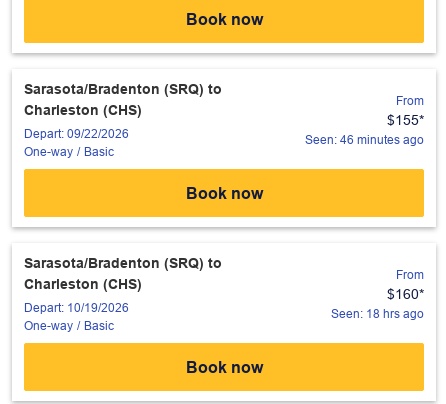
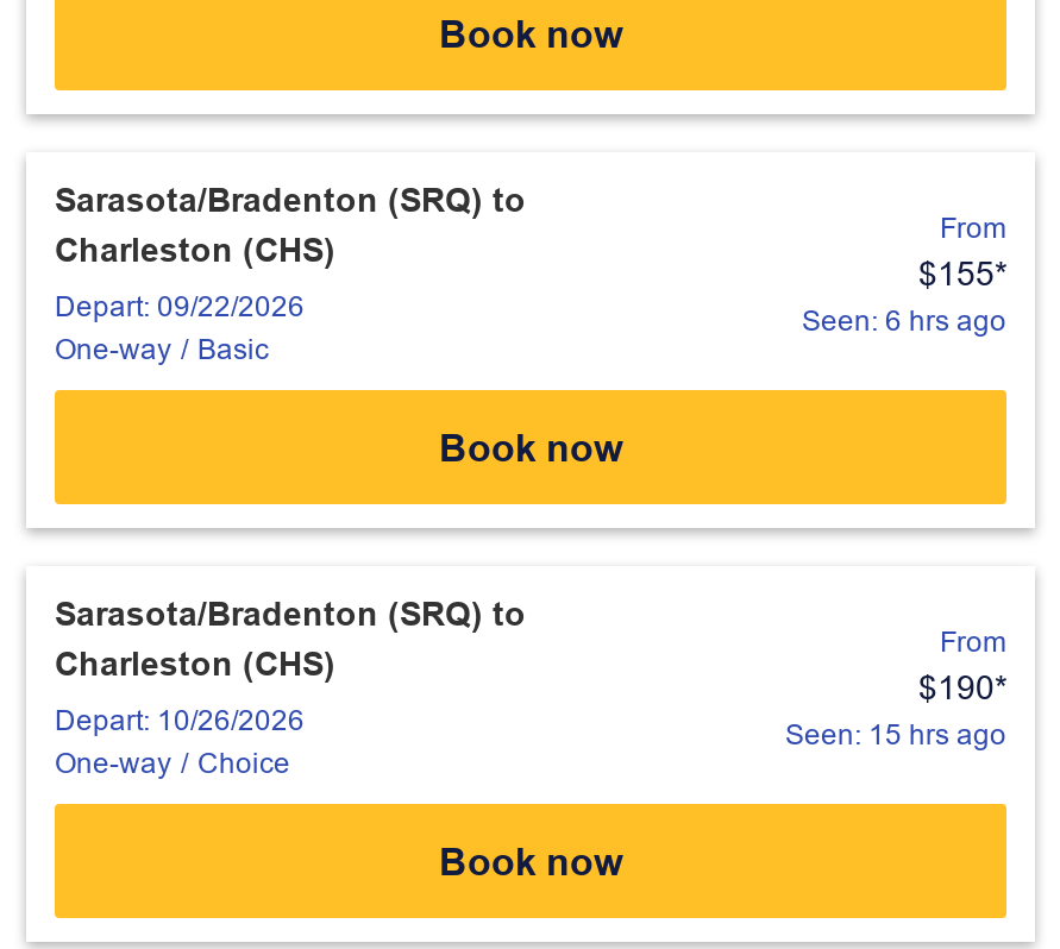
[305,133,424,147] Seen: 46 minutes ago -> [802,303,1006,337] Seen: 6 hrs ago
[387,286,424,302] $160* -> [918,667,1006,705] $190*
[24,301,129,315] Depart: 10/19/2026 -> [55,704,305,738] Depart: 10/26/2026
[331,307,424,321] Seen: 18 hrs ago -> [785,717,1006,751] Seen: 15 hrs ago
[24,319,114,333] One-way / Basic -> [55,747,290,780] One-way / Choice

